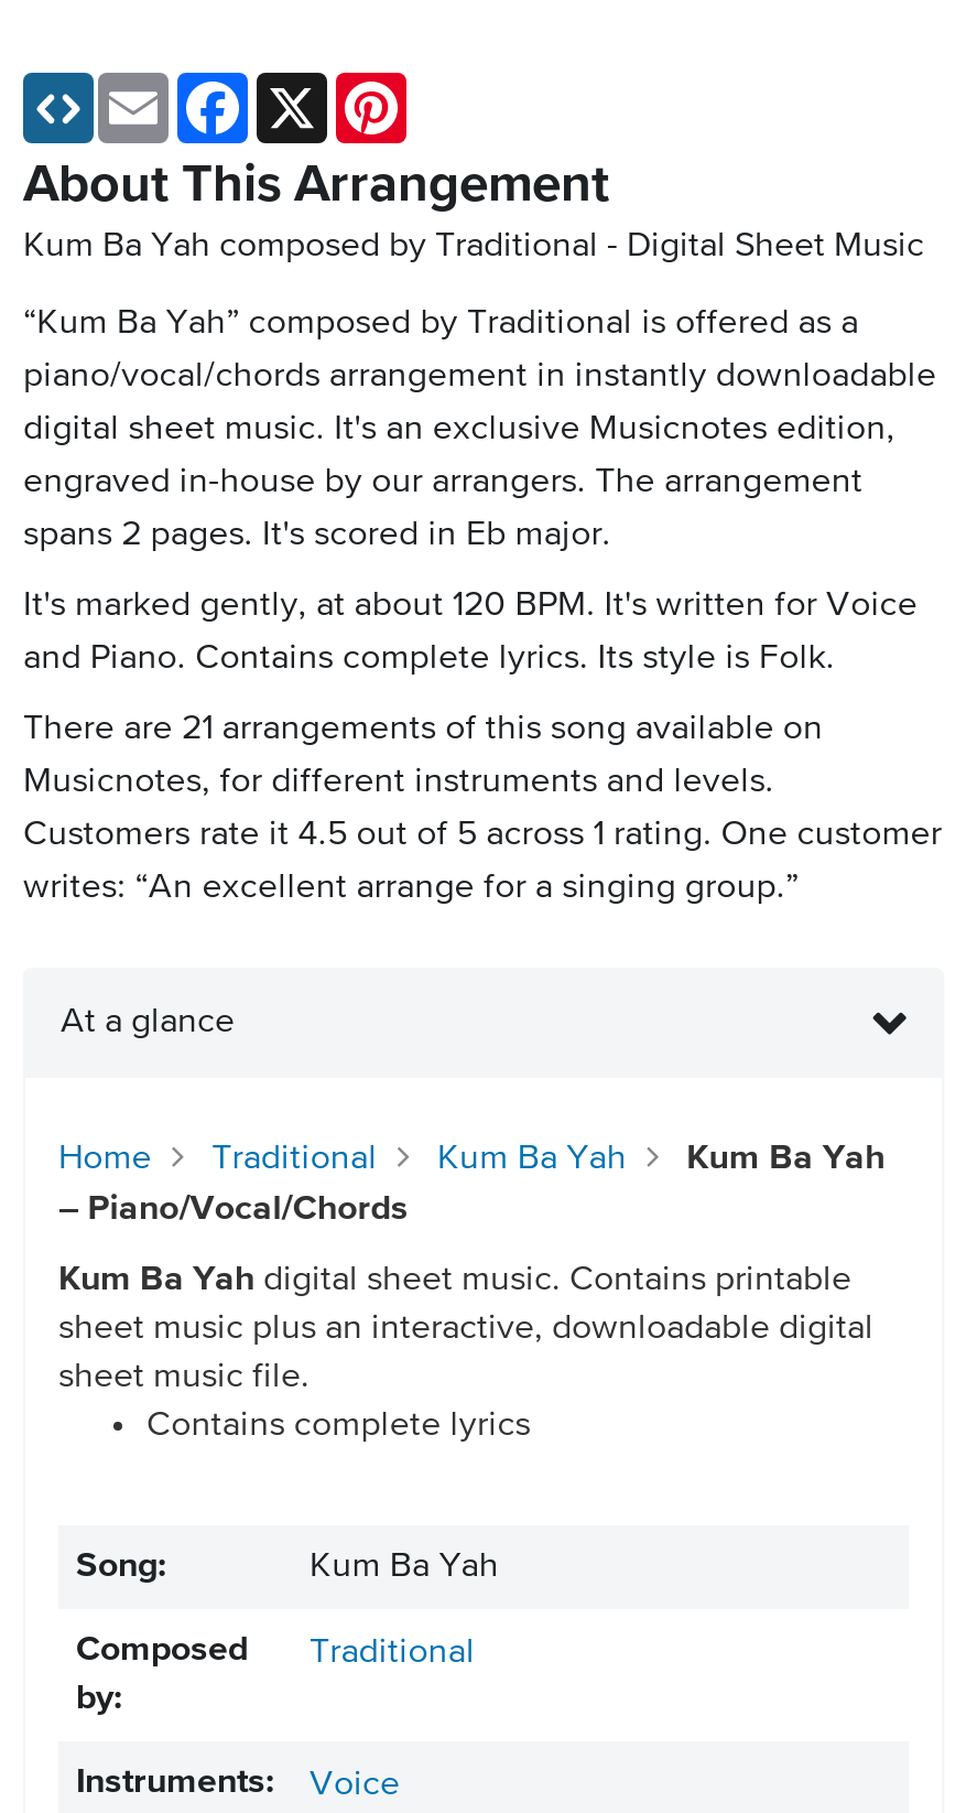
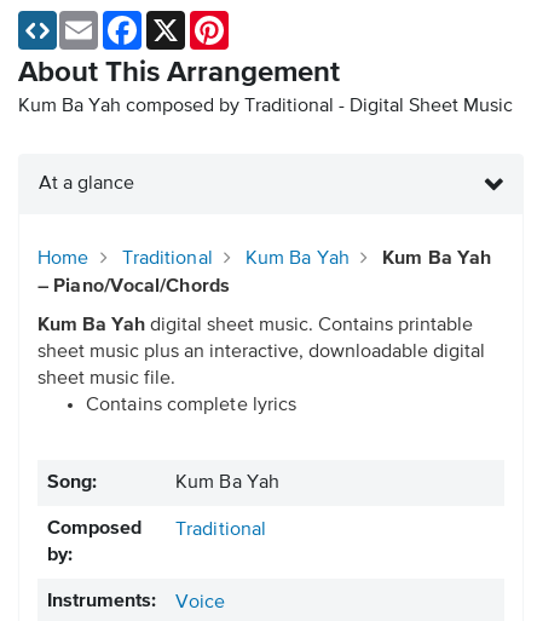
[23,307,942,907] “Kum Ba Yah” composed by Traditional is offered as a | piano/vocal/chords arrangement in instantly downloadable | digital sheet music. It's an exclusive Musicnotes edition, | engraved in-house by our arrangers. The arrangement | spans 2 pages. It's scored in Eb major. | It's marked gently, at about 120 BPM. It's written for Voice | and Piano. Contains complete lyrics. Its style is Folk. | There are 21 arrangements of this song available on | Musicnotes, for different instruments and levels. | Customers rate it 4.5 out of 5 across 1 rating. One customer | writes: “An excellent arrange for a singing group.” -> none

